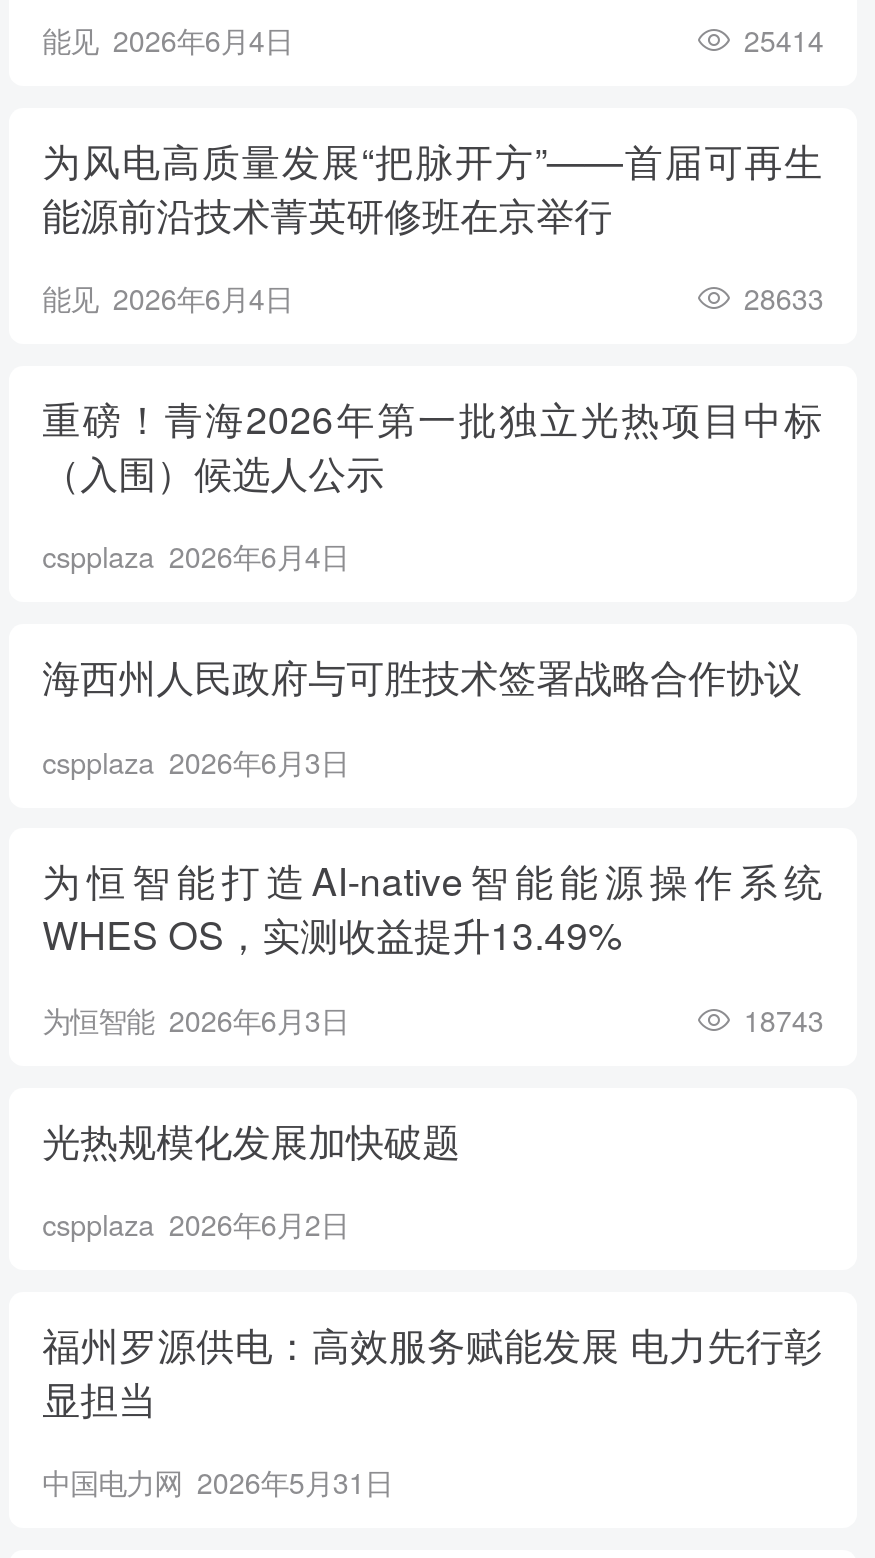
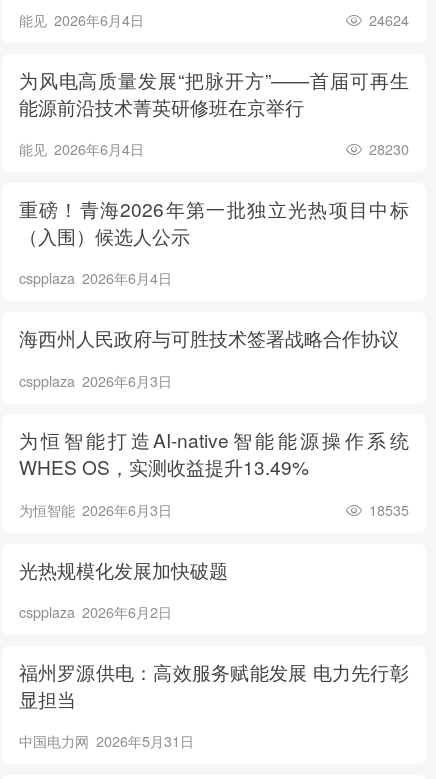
[744,20,824,60] 25414 -> [369,10,409,30] 24624
[744,278,824,318] 28633 -> [369,139,409,159] 28230
[744,1000,824,1040] 18743 -> [369,500,409,520] 18535

